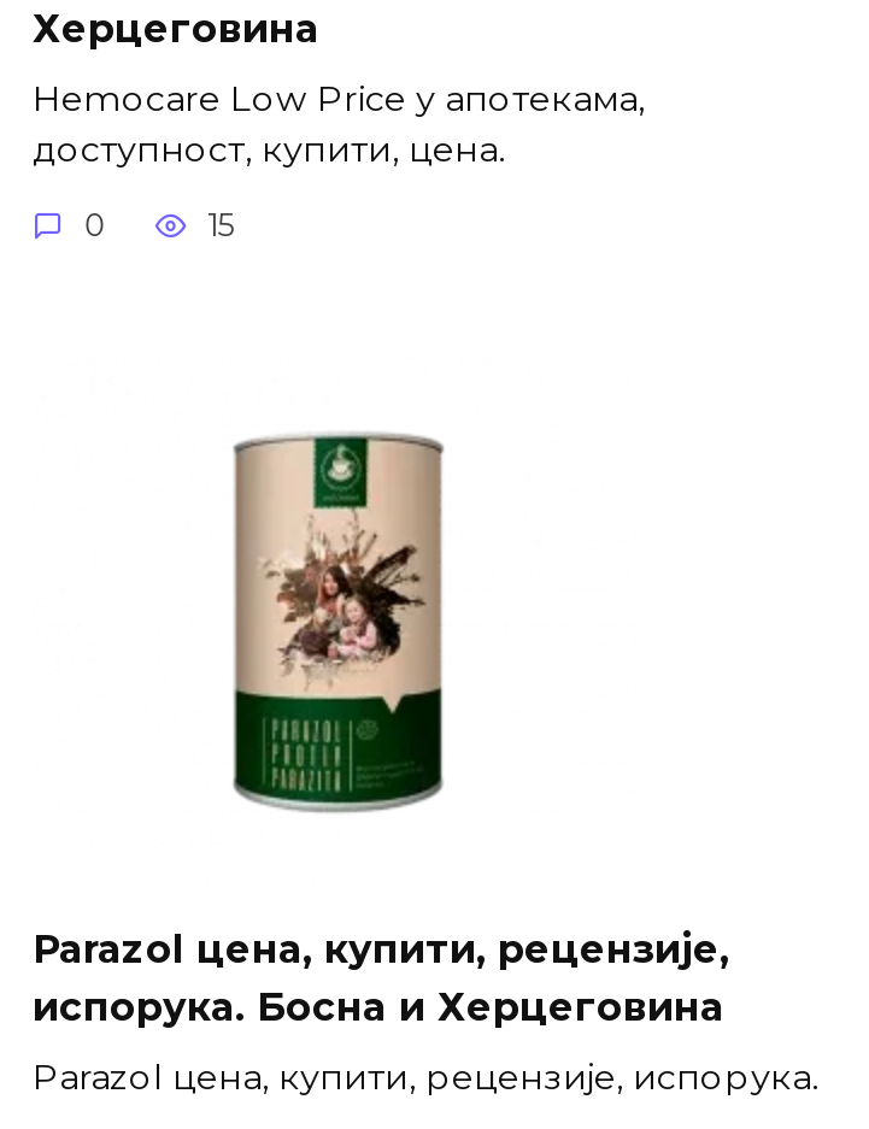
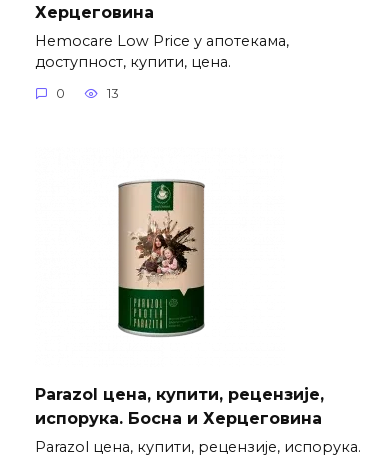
[207,207,234,244] 15 -> [107,86,119,101] 13

